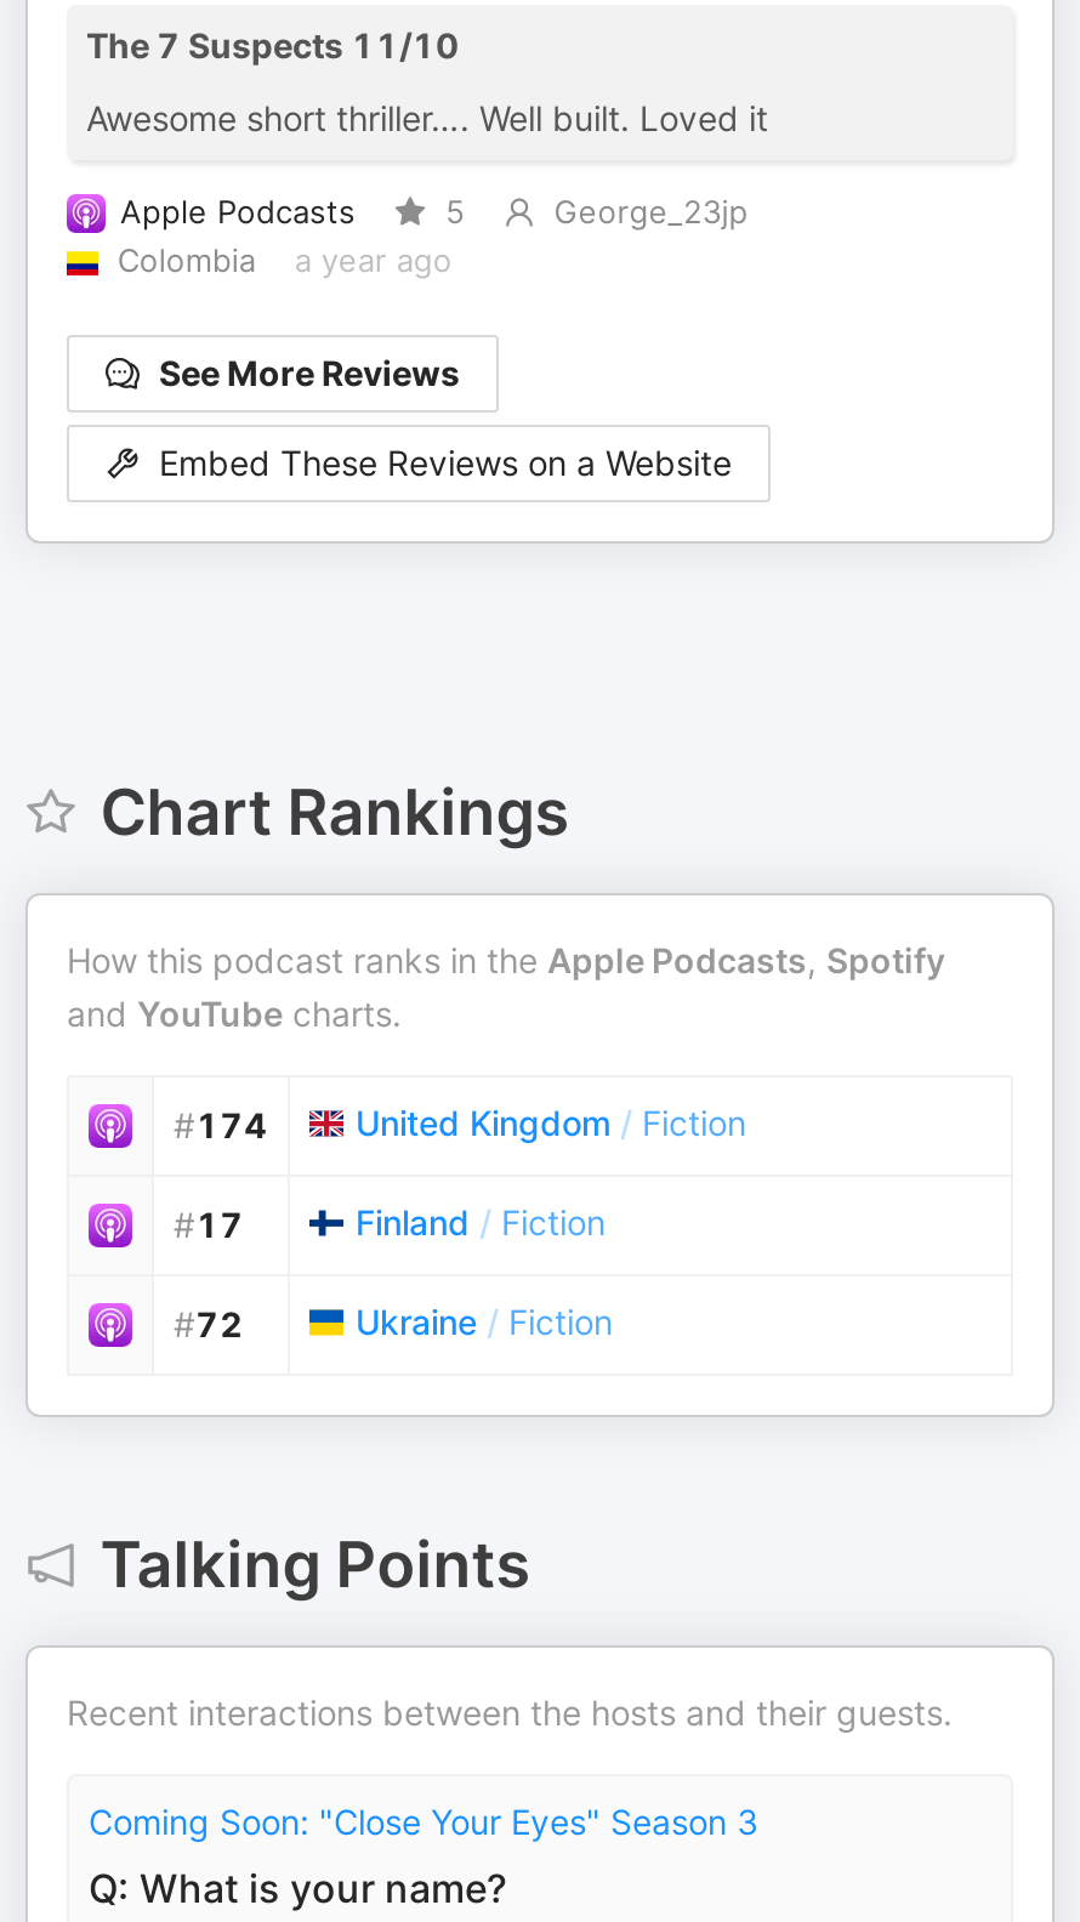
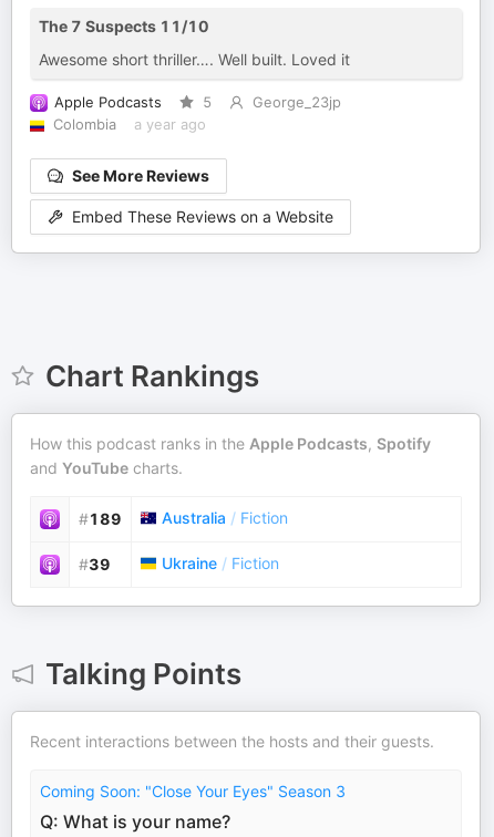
[174,1102,746,1344] #174 | United Kingdom / Fiction | #17 | Finland / Fiction | #72 -> [79,508,288,573] #189 | Australia / Fiction | #39

